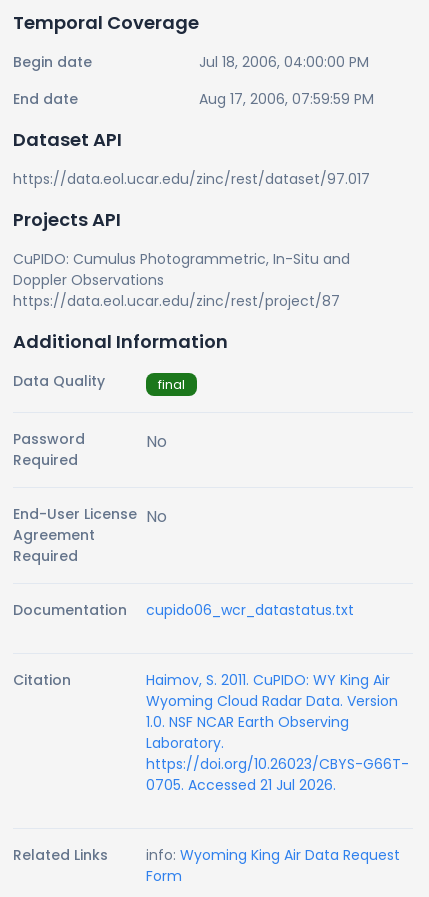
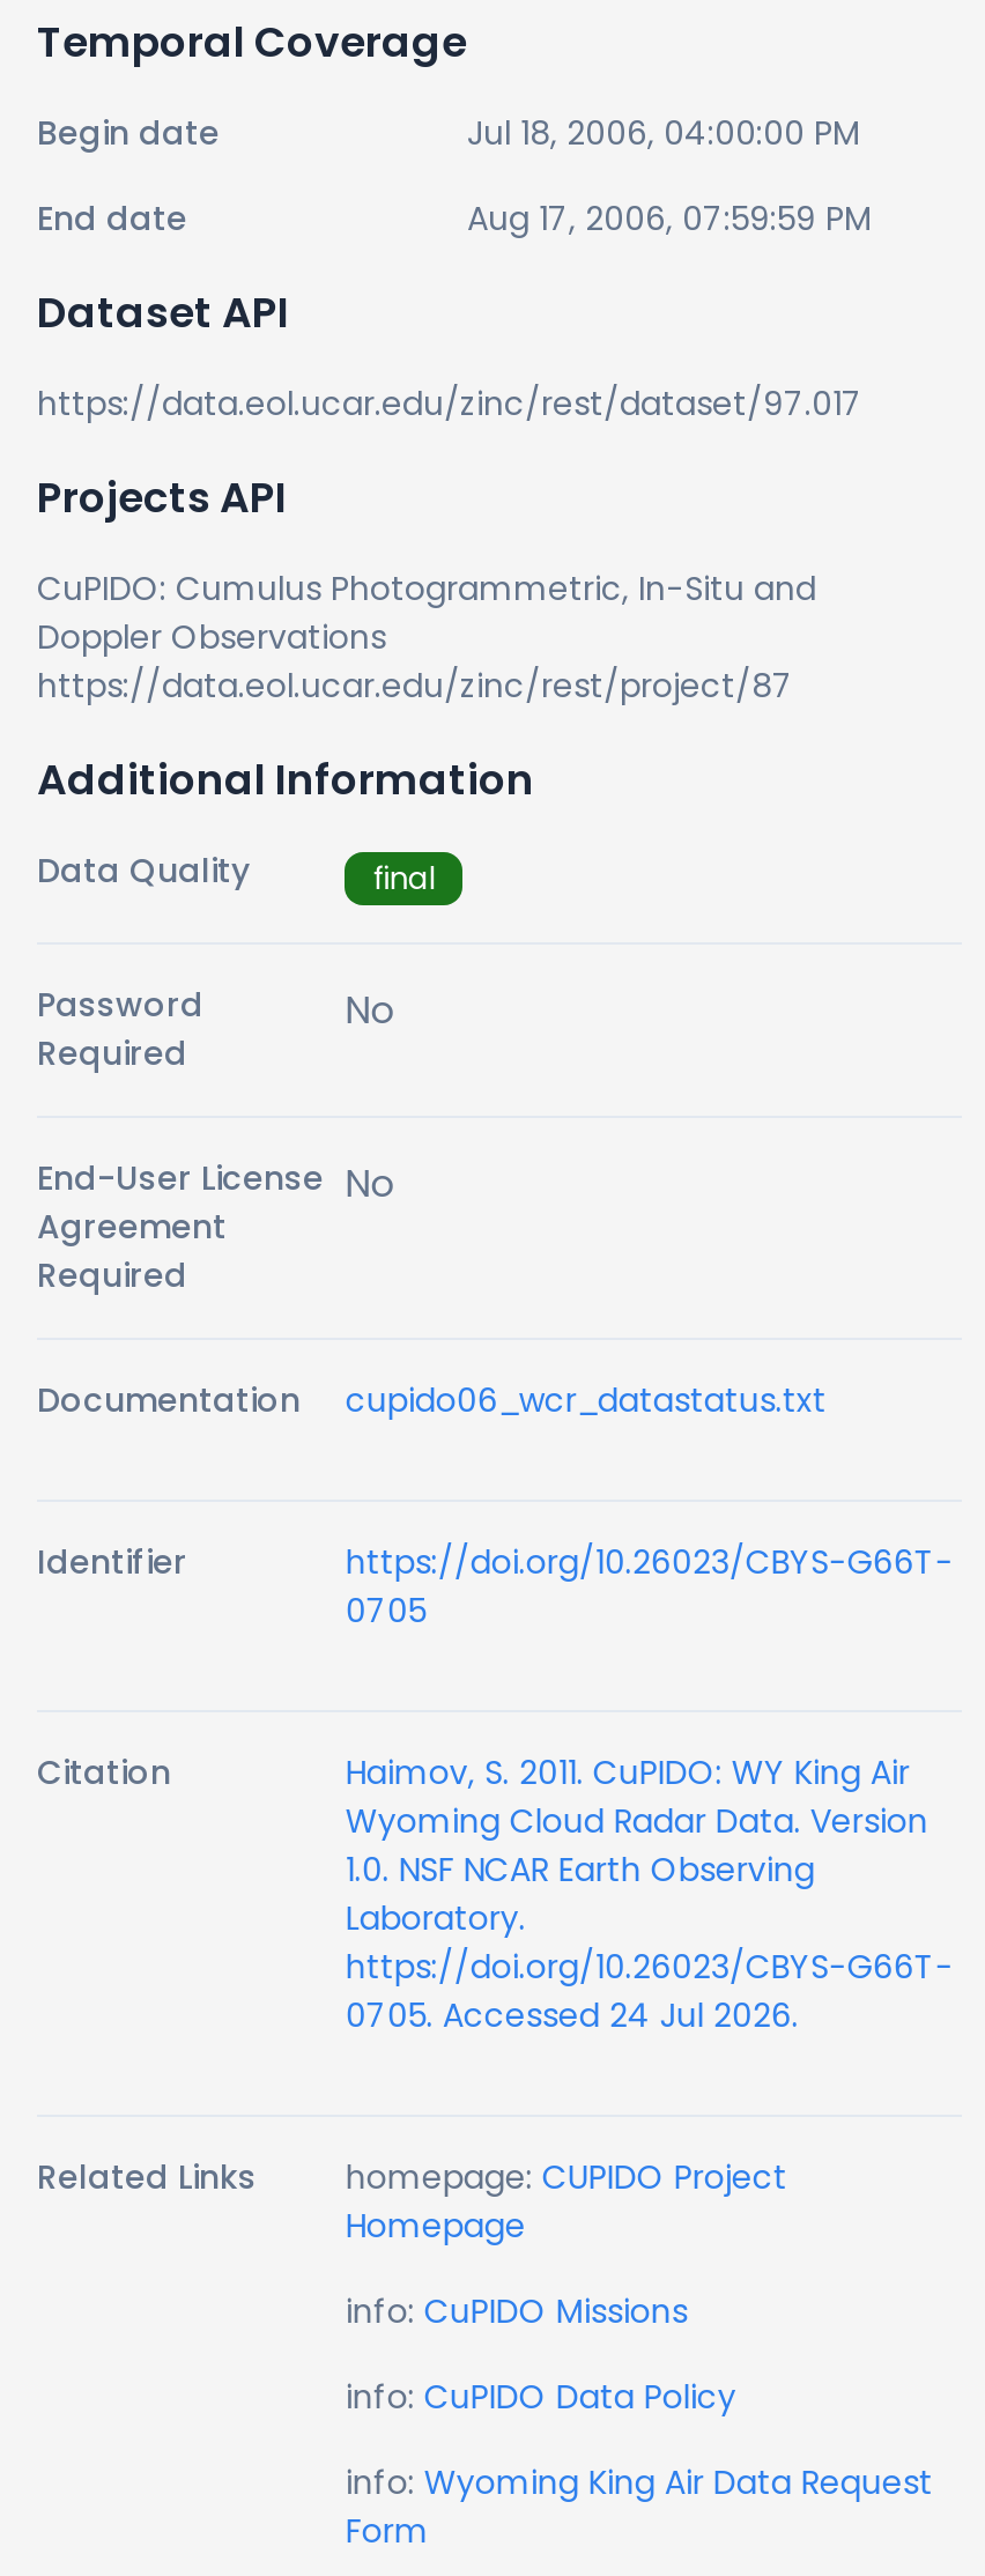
none -> [37,1539,953,1634] Identifier | https://doi.org/10.26023/CBYS-G66T- | 0705
[146,775,336,795] 0705. Accessed 21 Jul 2026. -> [345,1992,798,2038] 0705. Accessed 24 Jul 2026.
none -> [345,2154,787,2420] homepage: CUPIDO Project | Homepage | info: CuPIDO Missions | info: CuPIDO Data Policy

